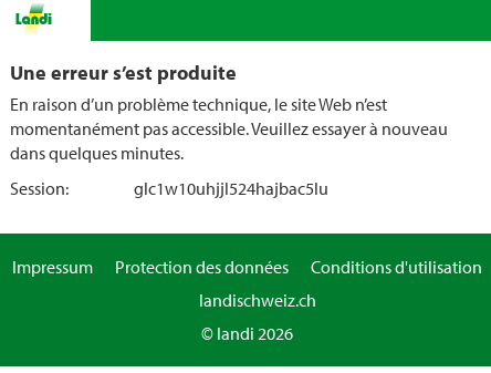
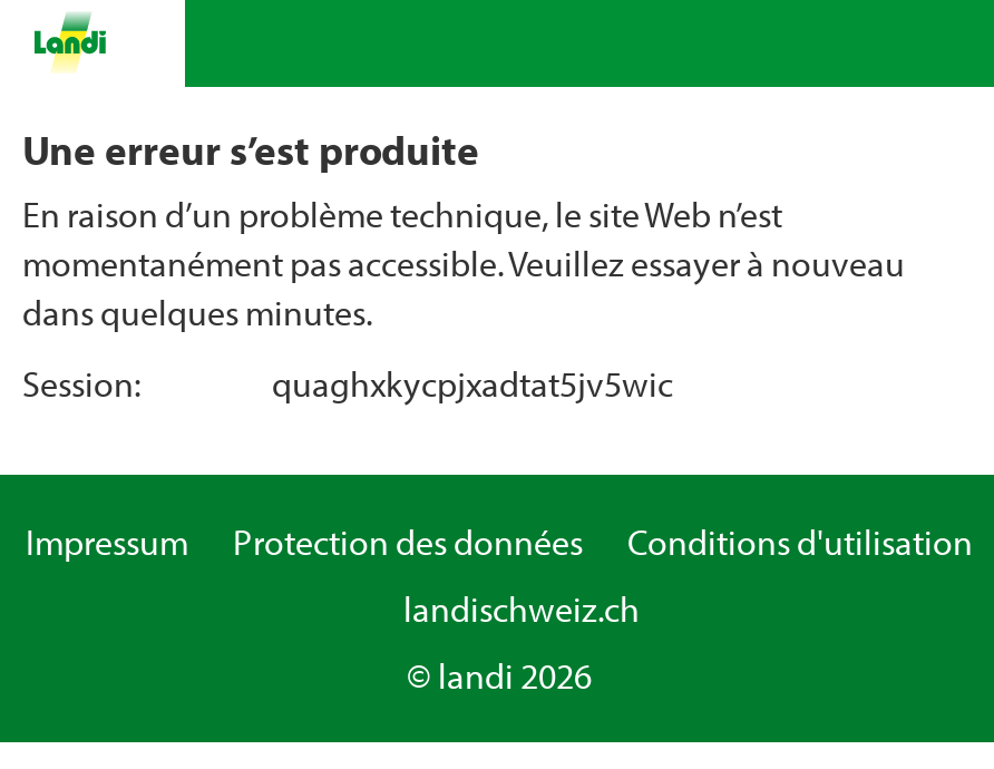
[134,177,328,199] glc1w10uhjjl524hajbac5lu -> [272,361,673,406] quaghxkycpjxadtat5jv5wic

